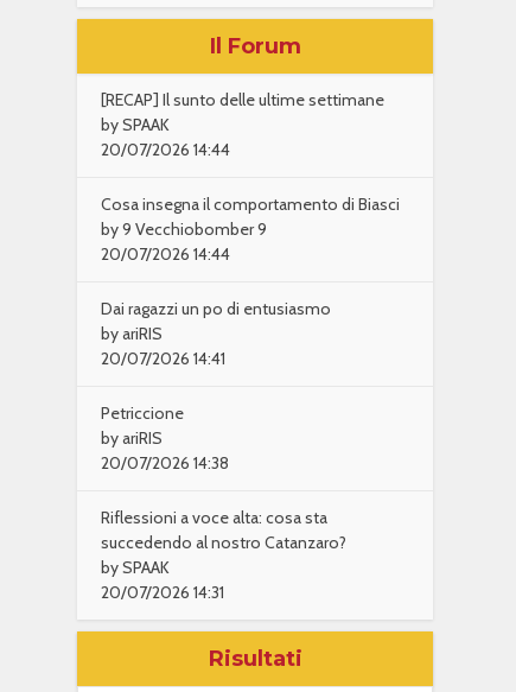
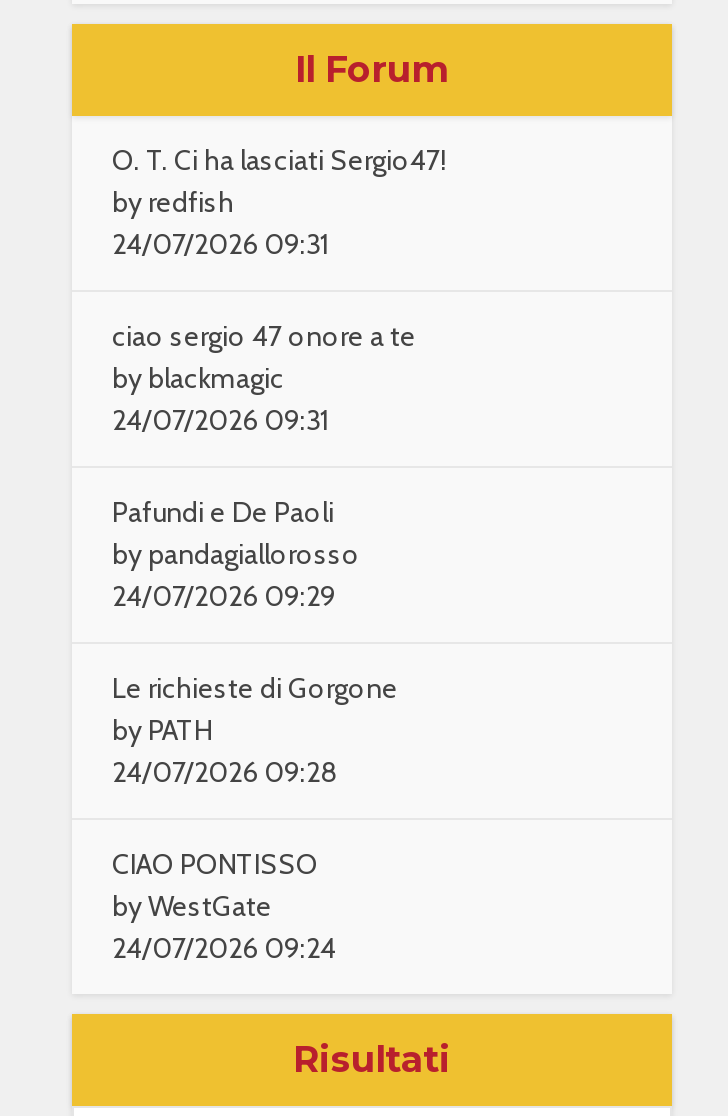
[101,89,384,160] [RECAP] Il sunto delle ultime settimane | by SPAAK | 20/07/2026 14:44 -> [112,142,446,262] O. T. Ci ha lasciati Sergio47! | by redfish | 24/07/2026 09:31
[101,193,400,264] Cosa insegna il comportamento di Biasci | by 9 Vecchiobomber 9 | 20/07/2026 14:44 -> [112,318,416,438] ciao sergio 47 onore a te | by blackmagic | 24/07/2026 09:31
[101,298,331,369] Dai ragazzi un po di entusiasmo | by ariRIS | 20/07/2026 14:41 -> [112,494,360,614] Pafundi e De Paoli | by pandagiallorosso | 24/07/2026 09:29
[101,402,229,473] Petriccione | by ariRIS | 20/07/2026 14:38 -> [112,670,398,790] Le richieste di Gorgone | by PATH | 24/07/2026 09:28
[101,507,346,603] Riflessioni a voce alta: cosa sta | succedendo al nostro Catanzaro? | by SPAAK | 20/07/2026 14:31 -> [112,846,336,966] CIAO PONTISSO | by WestGate | 24/07/2026 09:24

